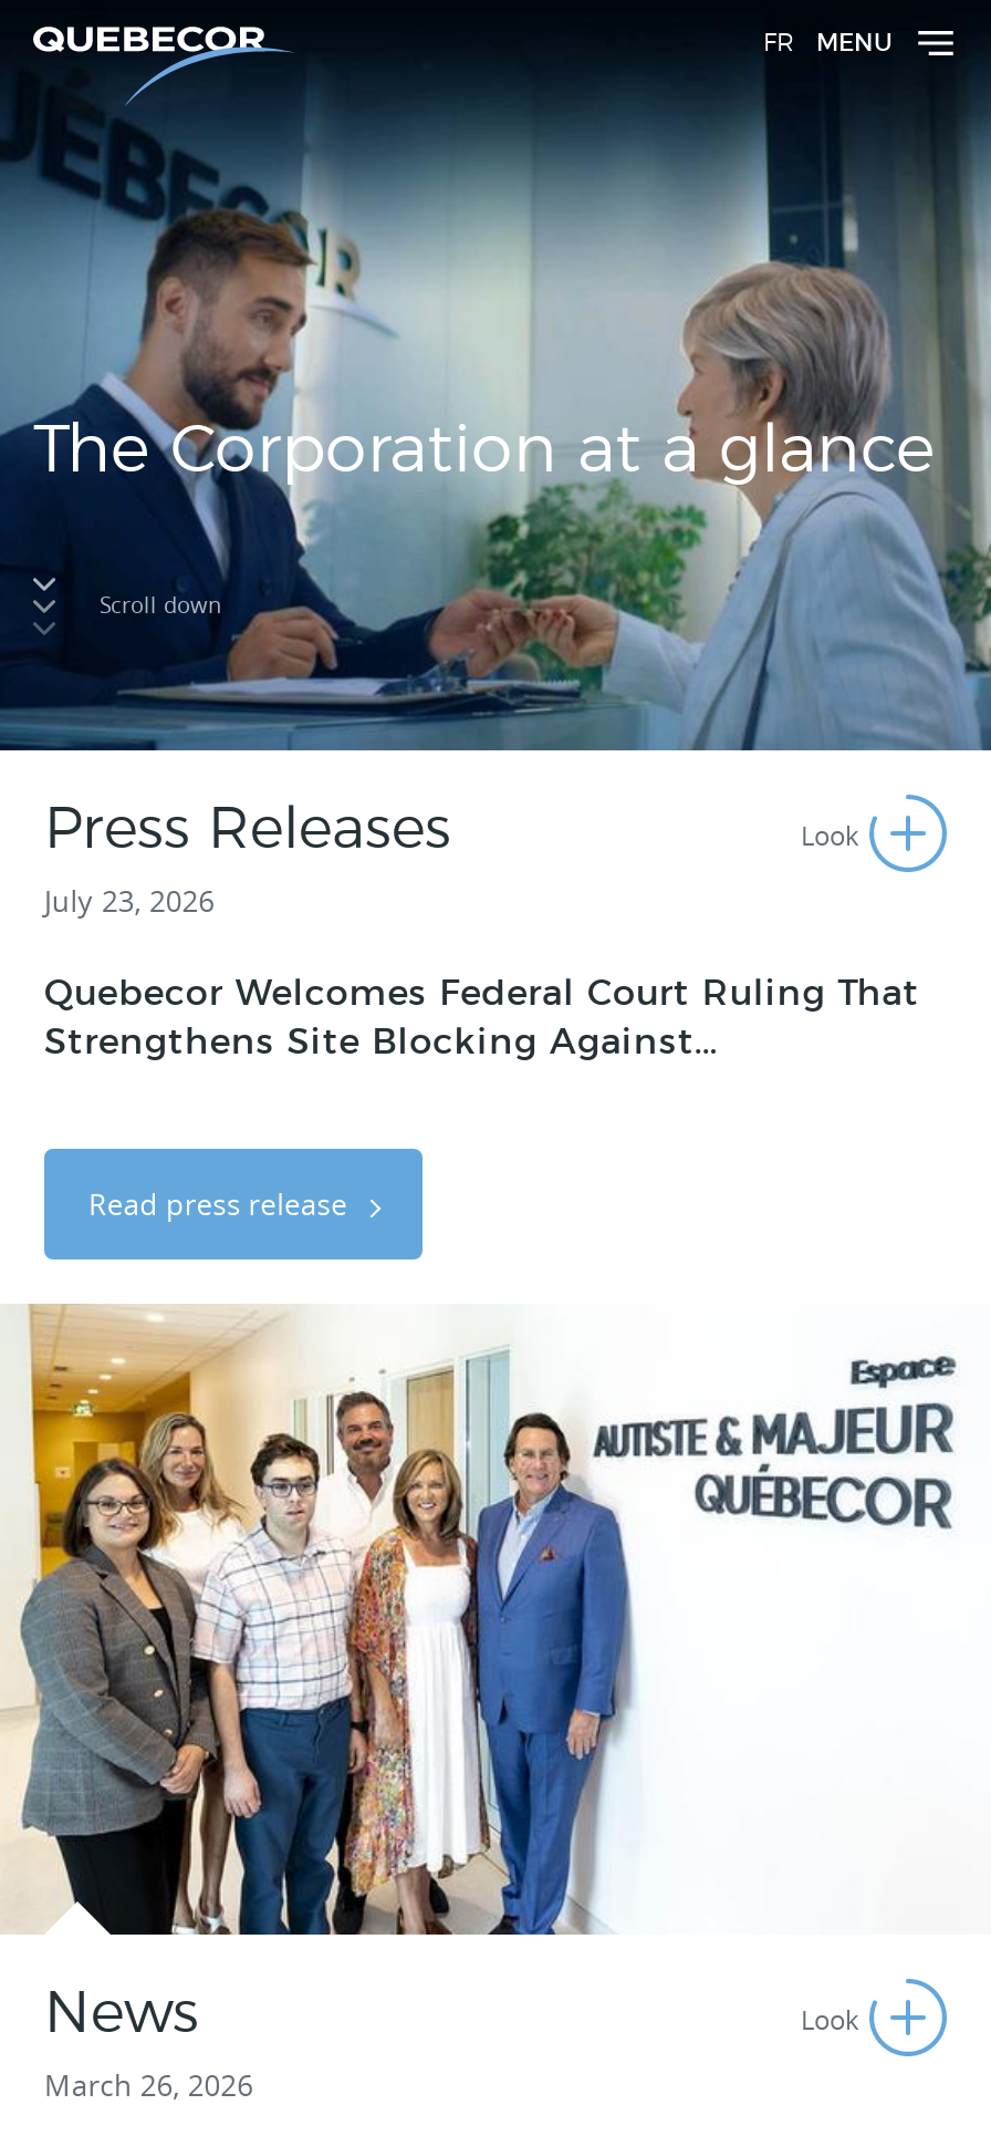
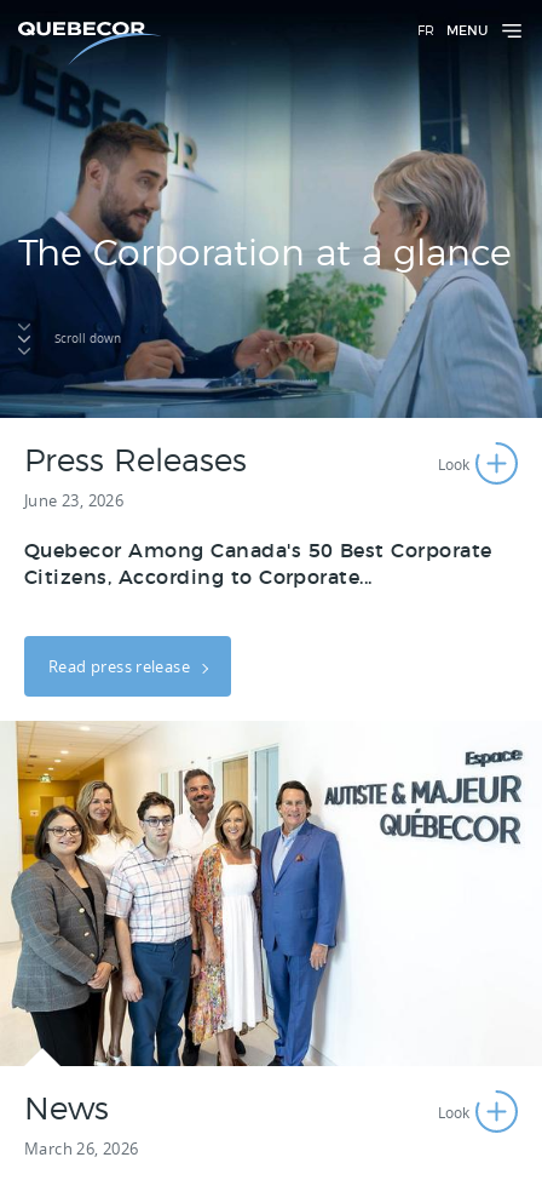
[44,881,215,921] July 23, 2026 -> [24,489,124,511] June 23, 2026
[44,976,919,1060] Quebecor Welcomes Federal Court Ruling That | Strengthens Site Blocking Against... -> [24,542,492,588] Quebecor Among Canada's 50 Best Corporate | Citizens, According to Corporate...

